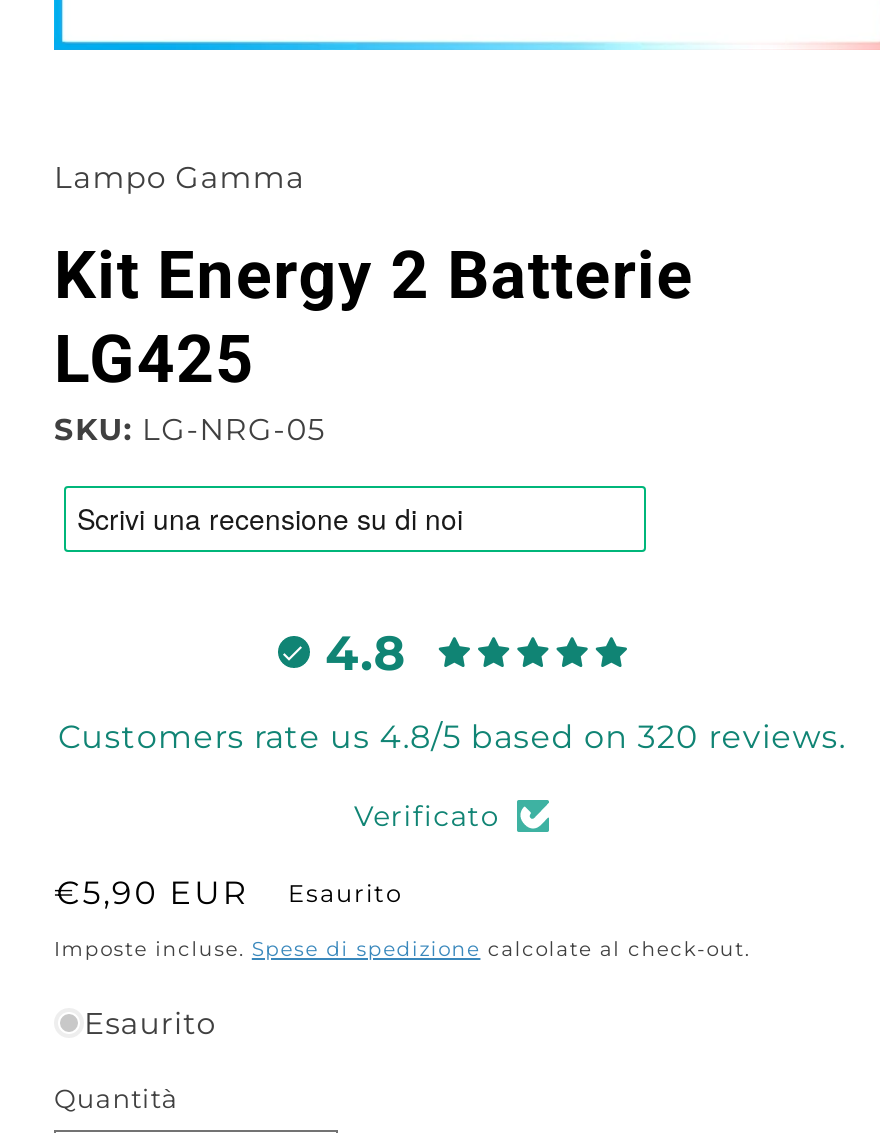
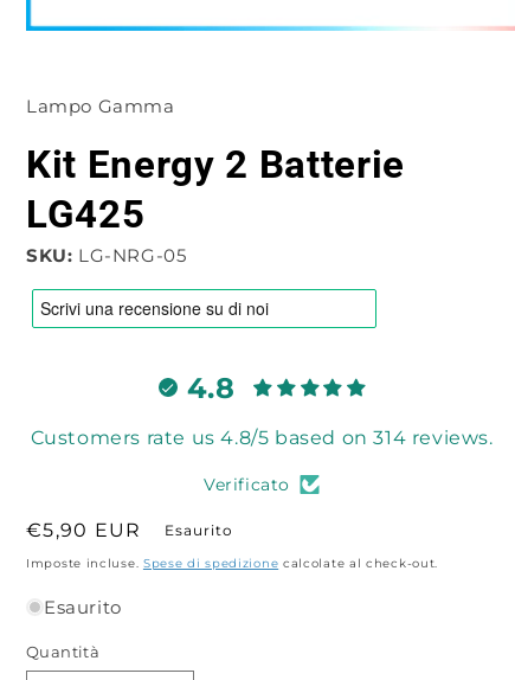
[58,718,846,756] Customers rate us 4.8/5 based on 320 reviews. -> [30,426,493,449] Customers rate us 4.8/5 based on 314 reviews.

